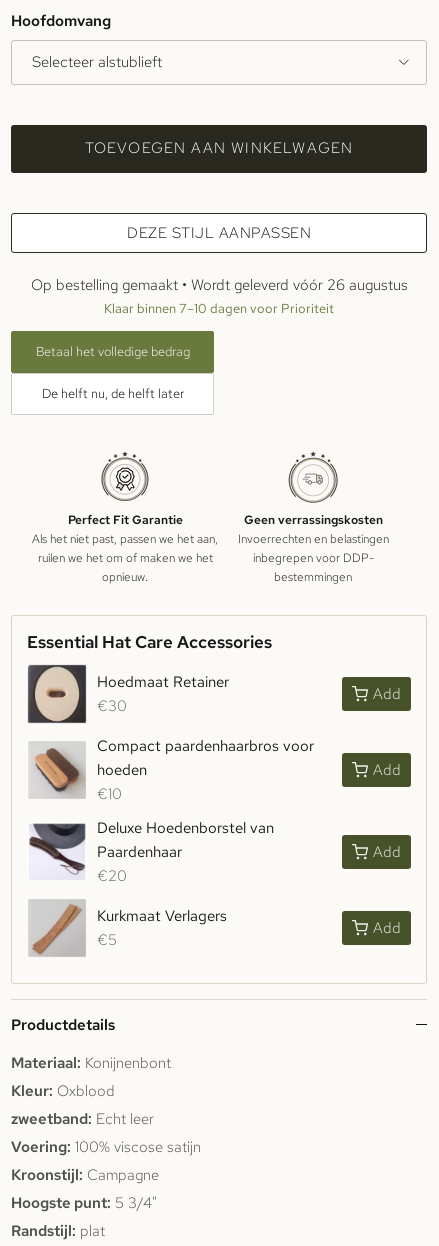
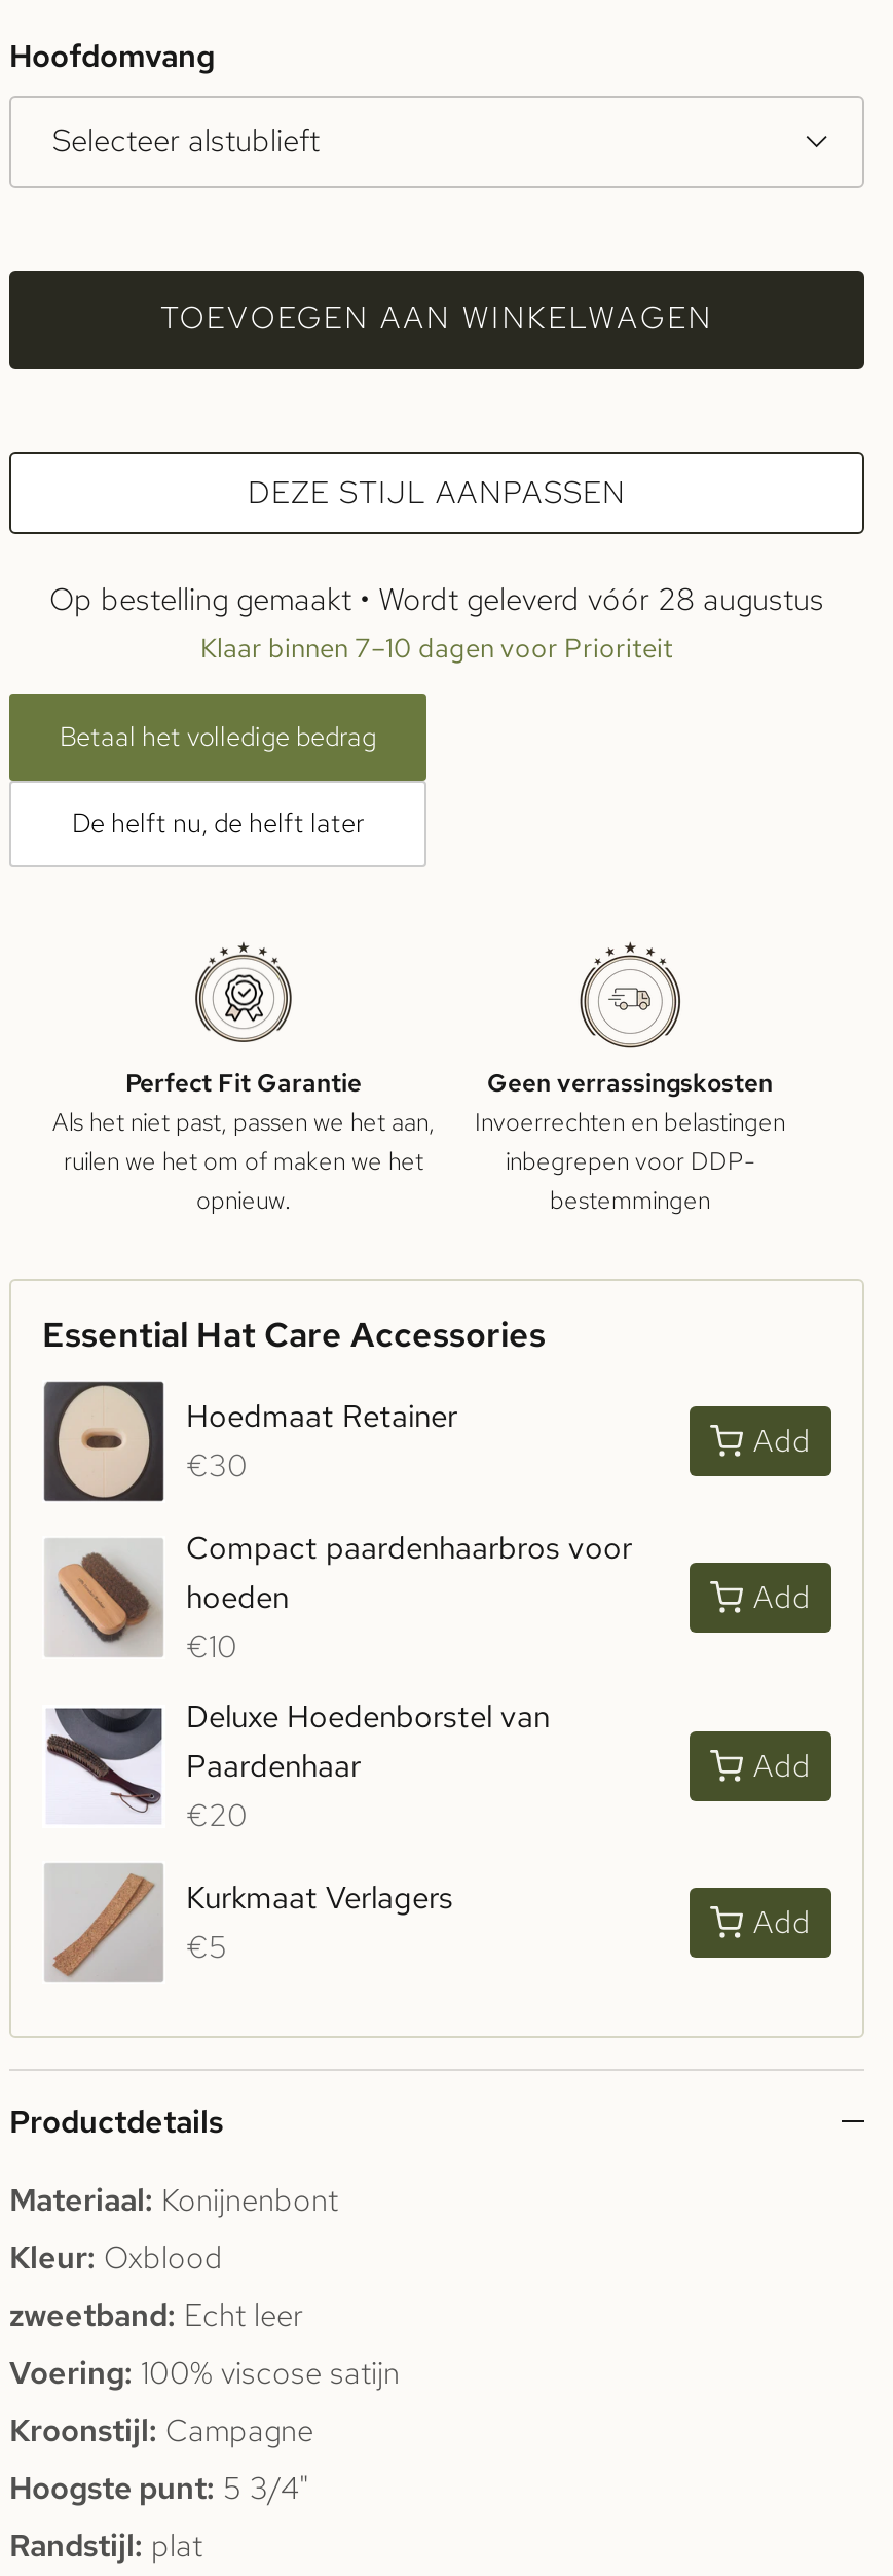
[30,274,407,294] Op bestelling gemaakt • Wordt geleverd vóór 26 augustus -> [49,578,824,619] Op bestelling gemaakt • Wordt geleverd vóór 28 augustus

